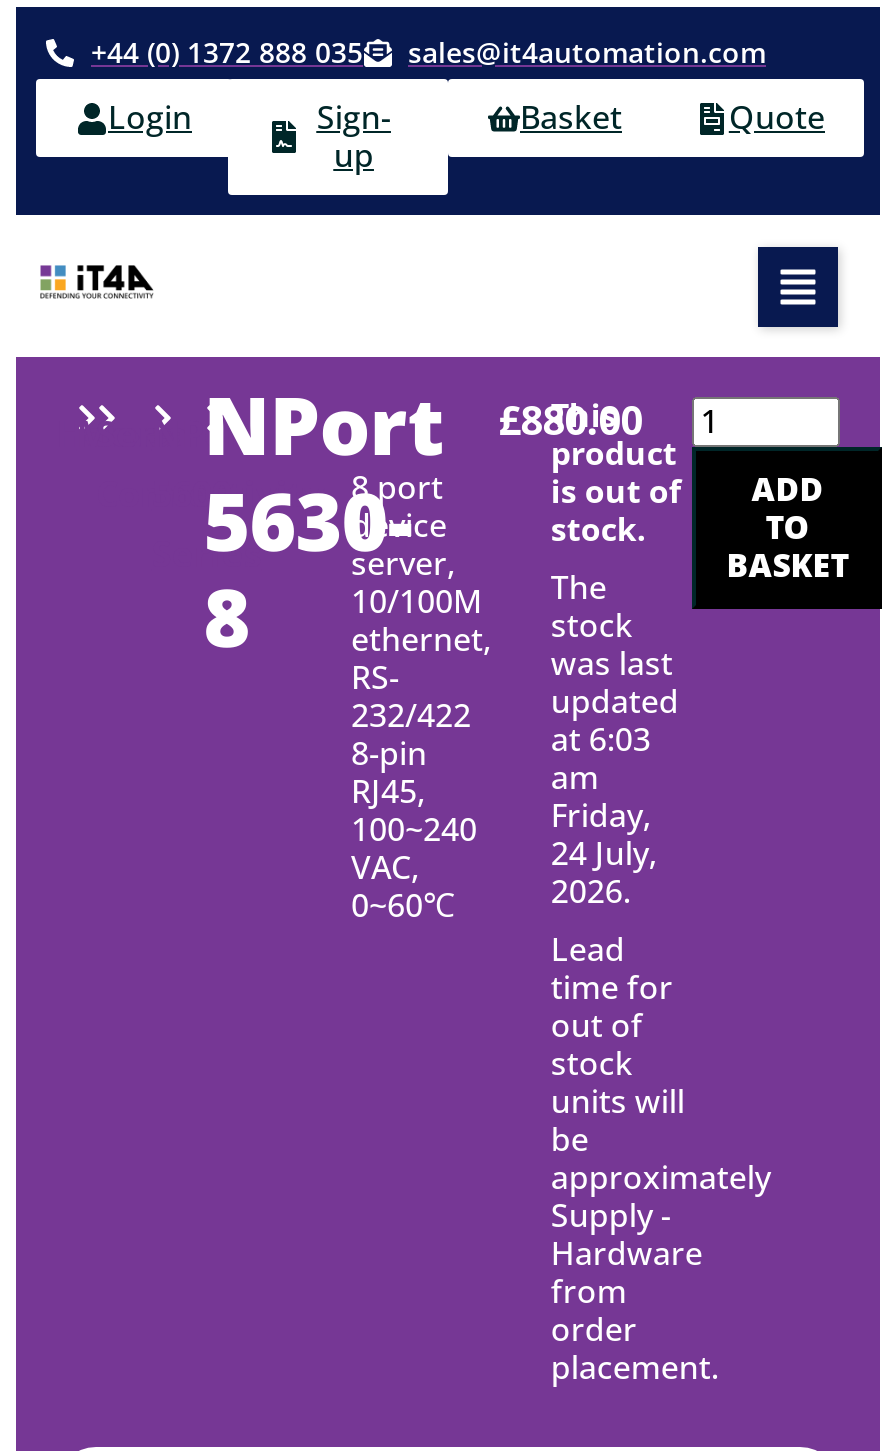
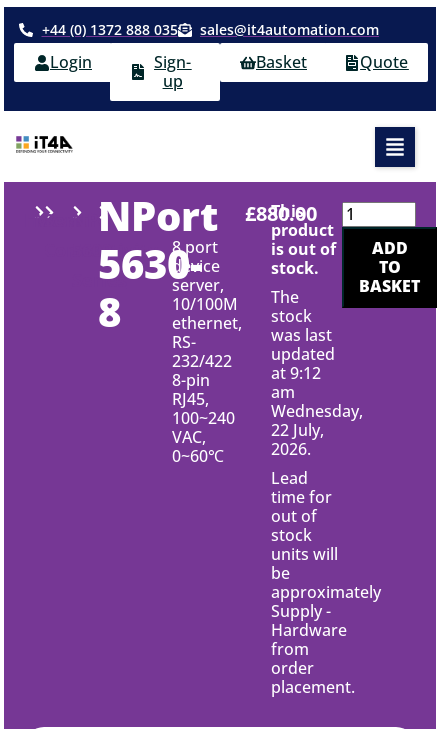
[551,717,651,761] at 6:03 -> [271,362,321,384] at 9:12
[551,793,657,875] Friday, | 24 July, -> [271,400,363,441] Wednesday, | 22 July,

